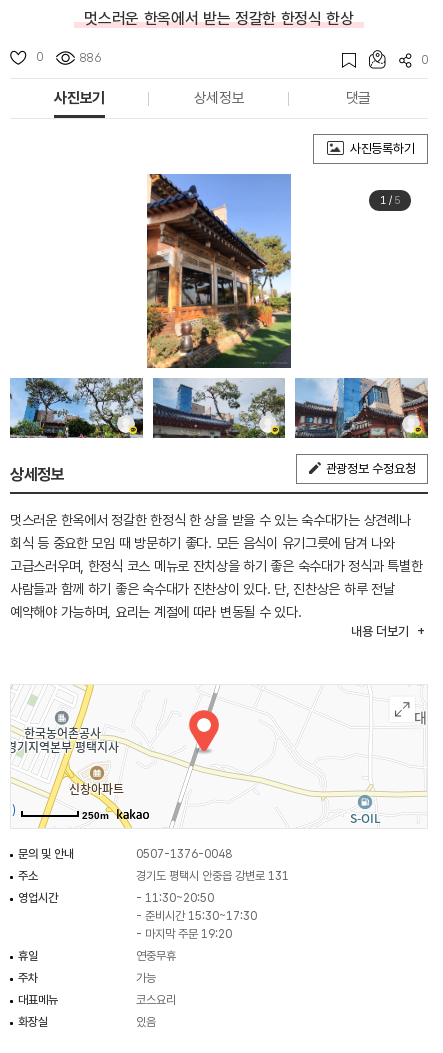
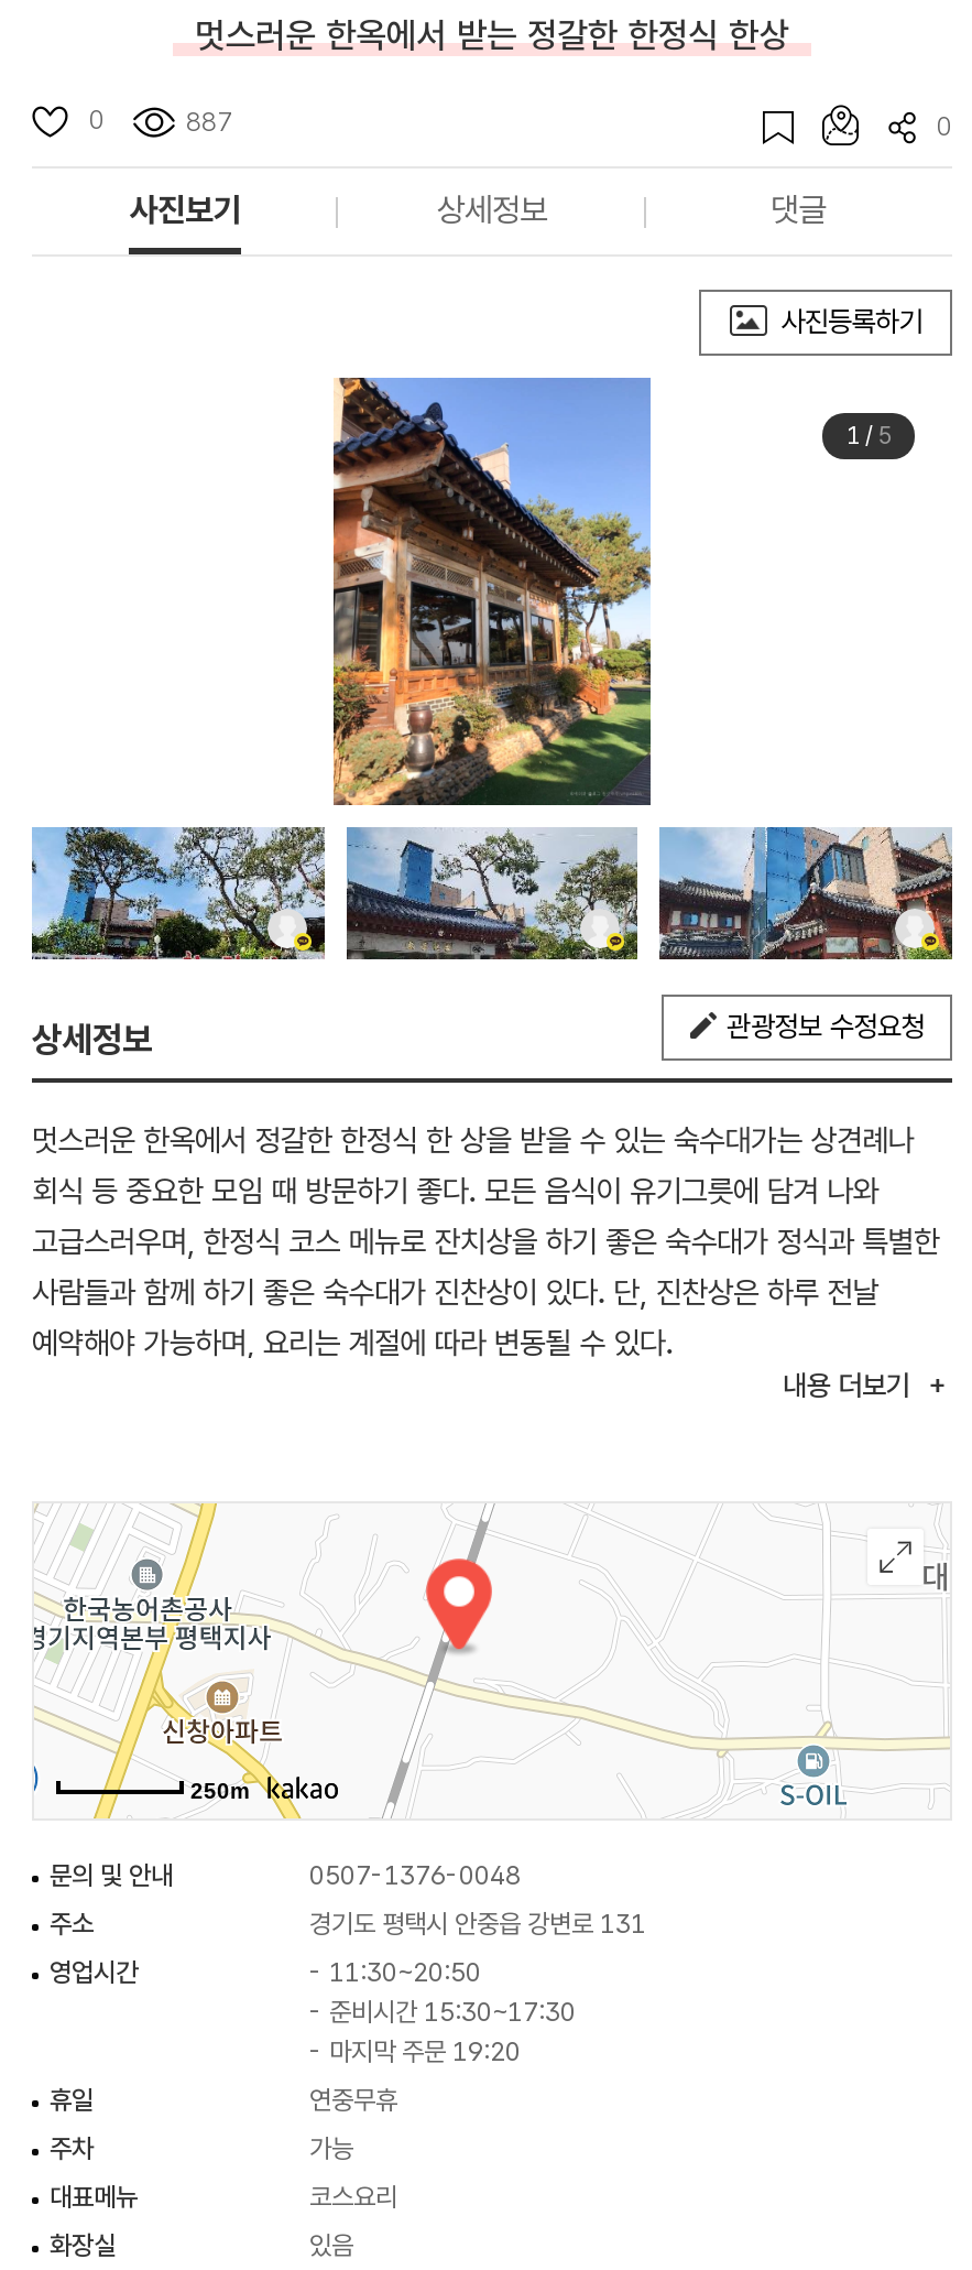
[80,51,101,65] 886 -> [186,107,232,138] 887

